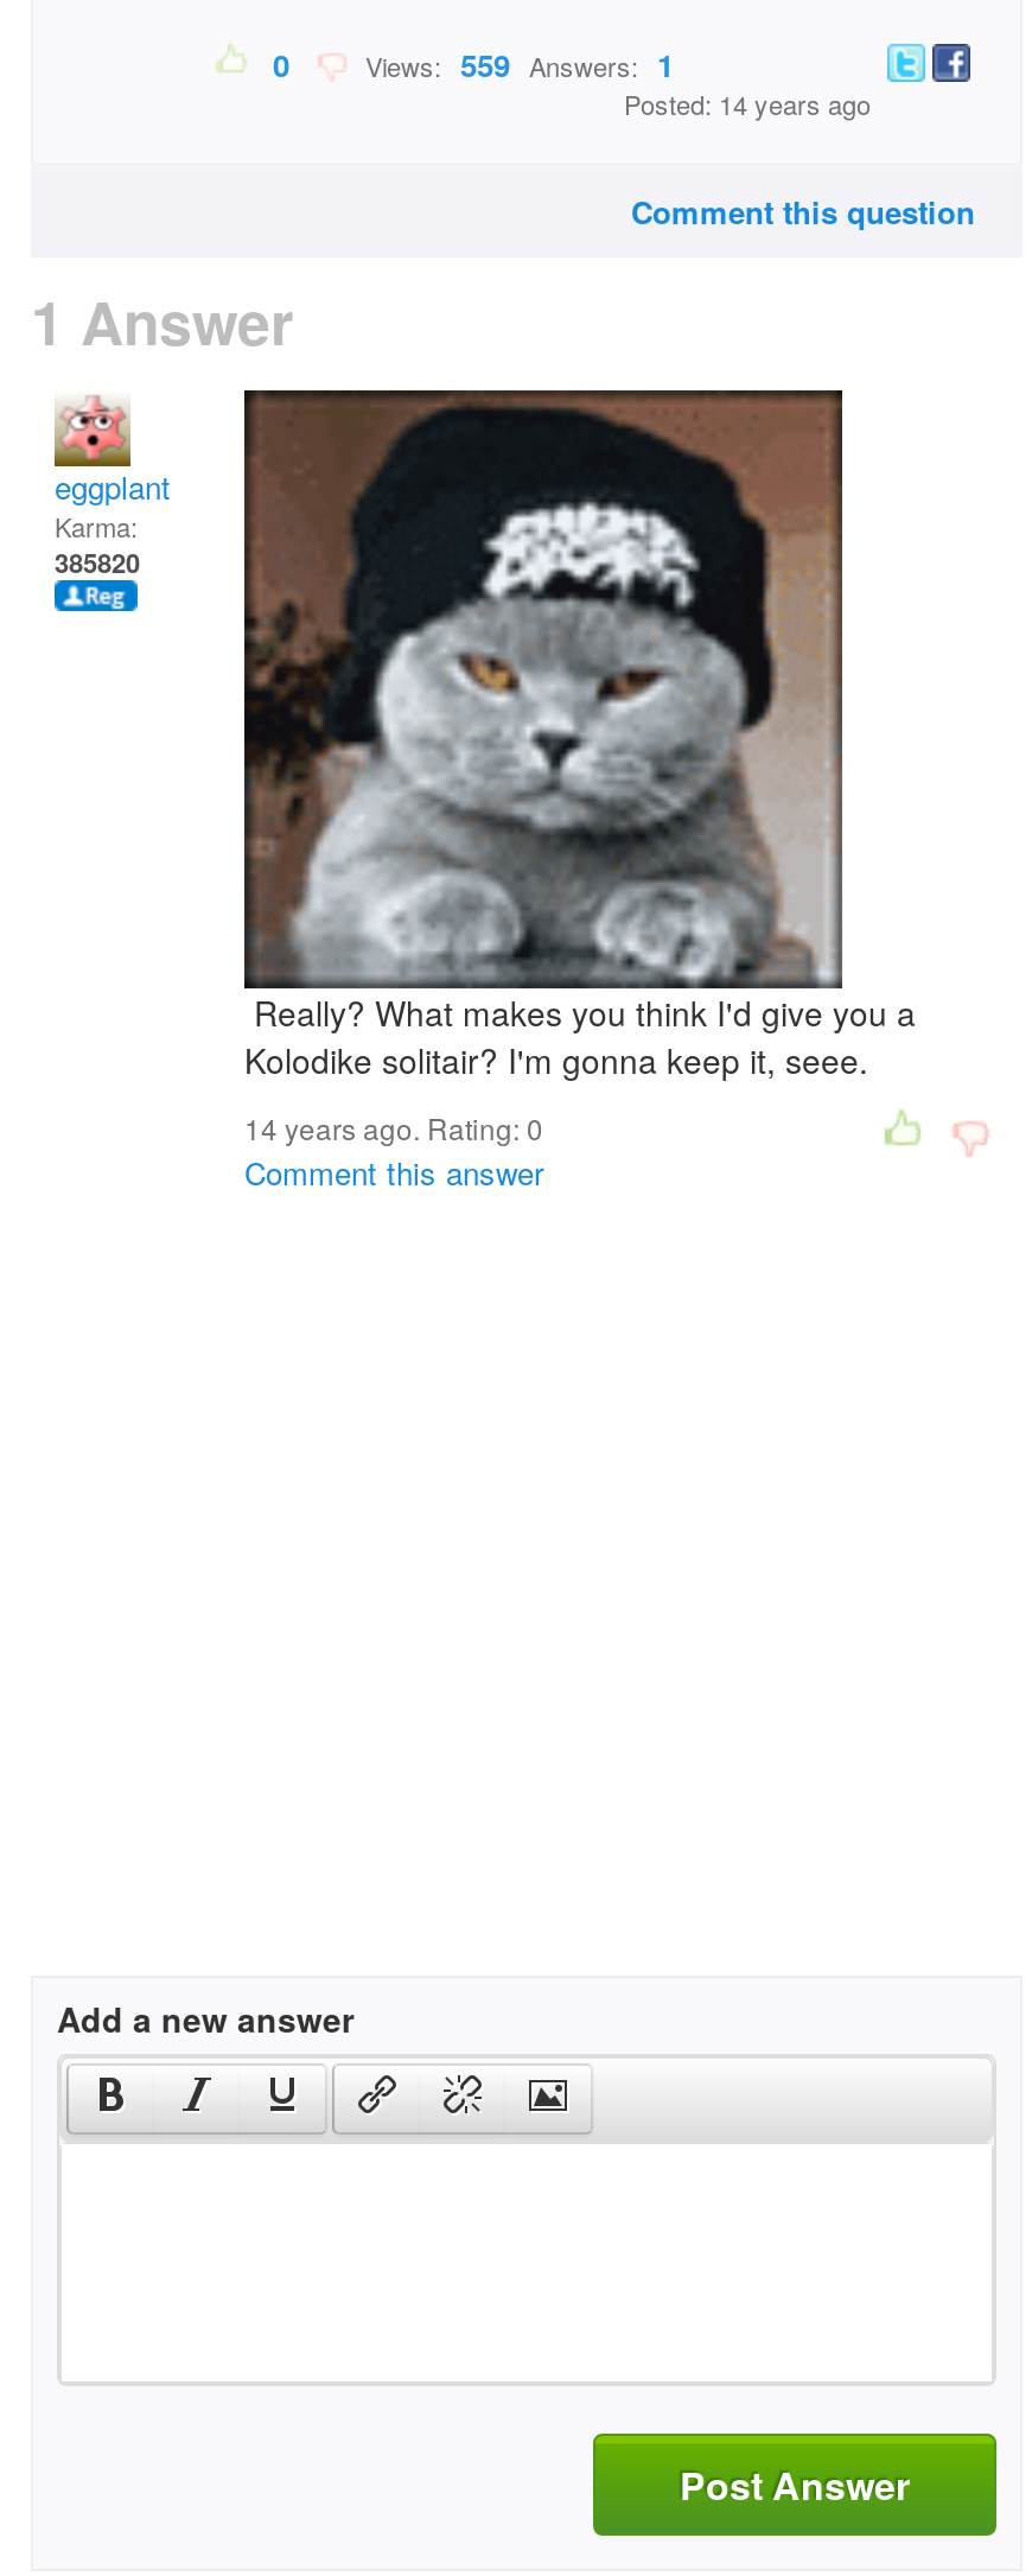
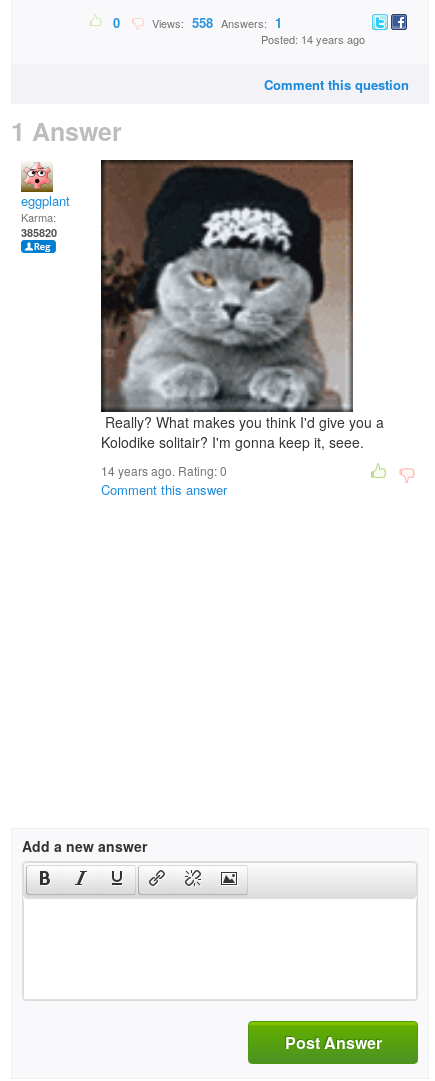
[351,42,674,87] Views: 559 Answers: 1 -> [146,13,282,32] Views: 558 Answers: 1

